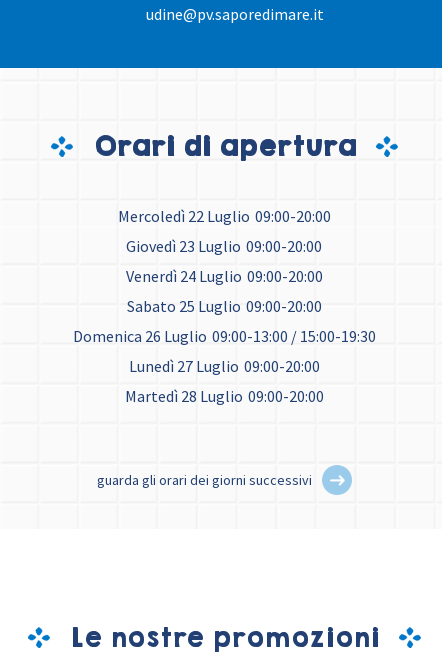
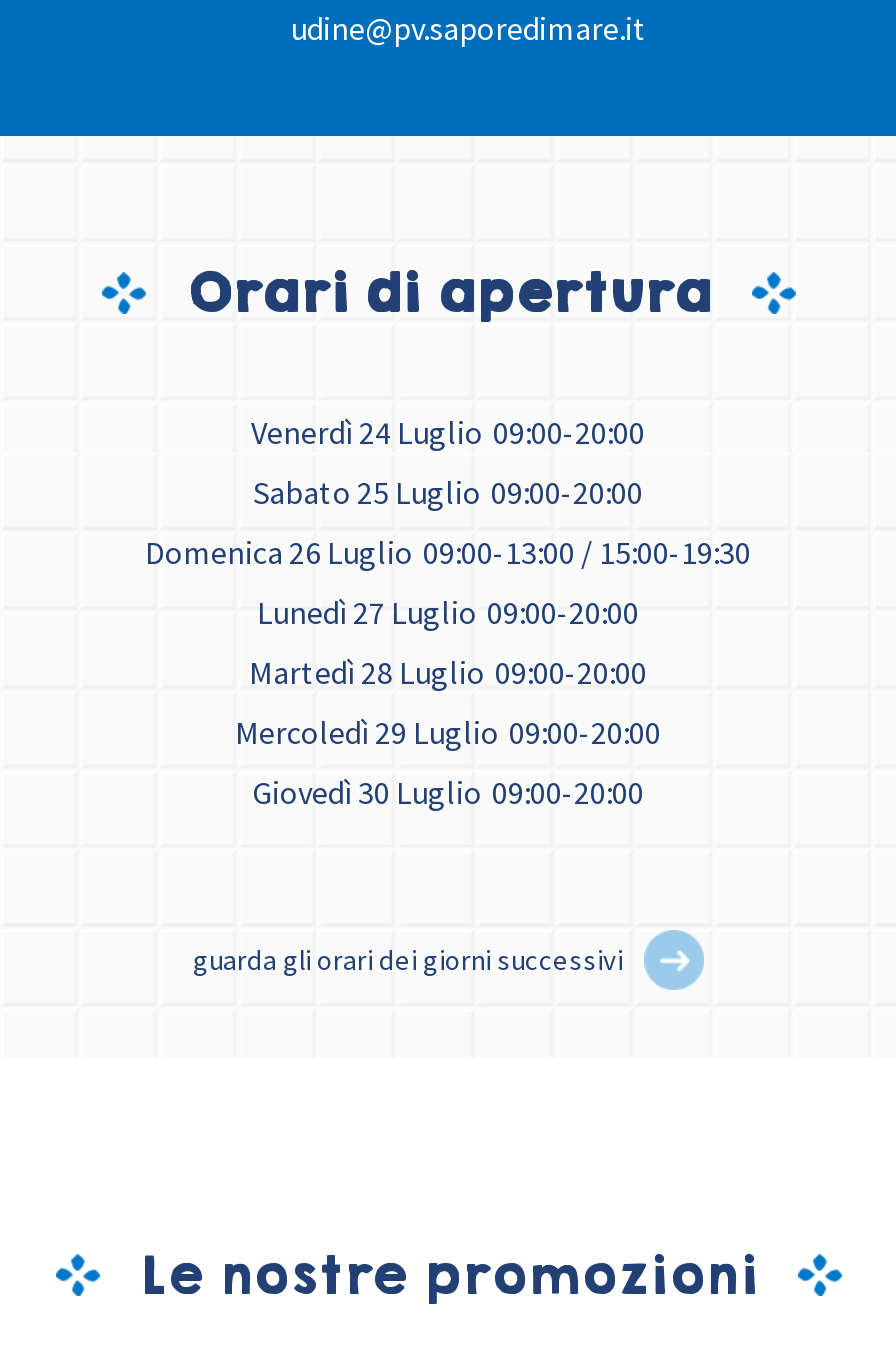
[117,206,330,256] Mercoledì 22 Luglio 09:00-20:00 | Giovedì 23 Luglio 09:00-20:00 -> none
moved [72,266,375,406] -> [145,412,751,692]: Venerdì 24 Luglio 09:00-20:00 | Sabato 25 Luglio 09:00-20:00 | Domenica 26 Luglio 09:00-13:00 / 15:00-19:30 | Lunedì 27 Luglio 09:00-20:00 | Martedì 28 Luglio 09:00-20:00
none -> [235,712,661,812] Mercoledì 29 Luglio 09:00-20:00 | Giovedì 30 Luglio 09:00-20:00

